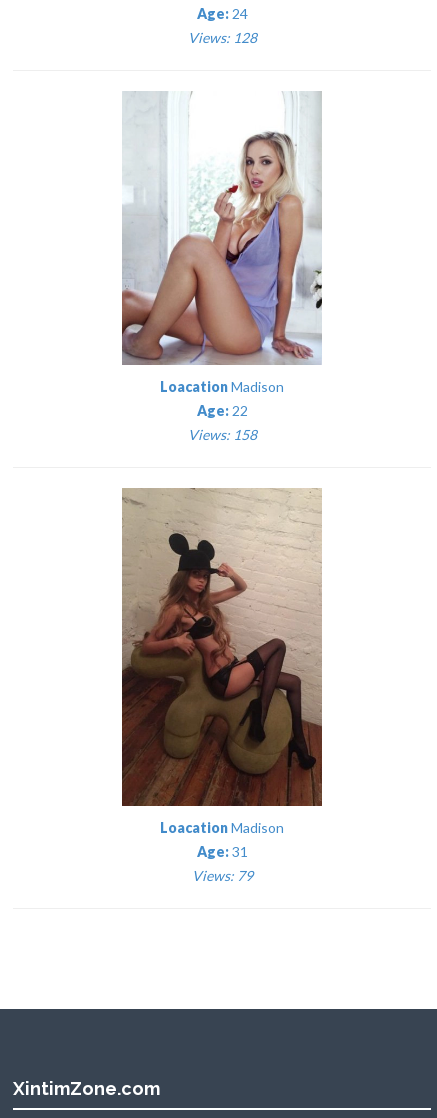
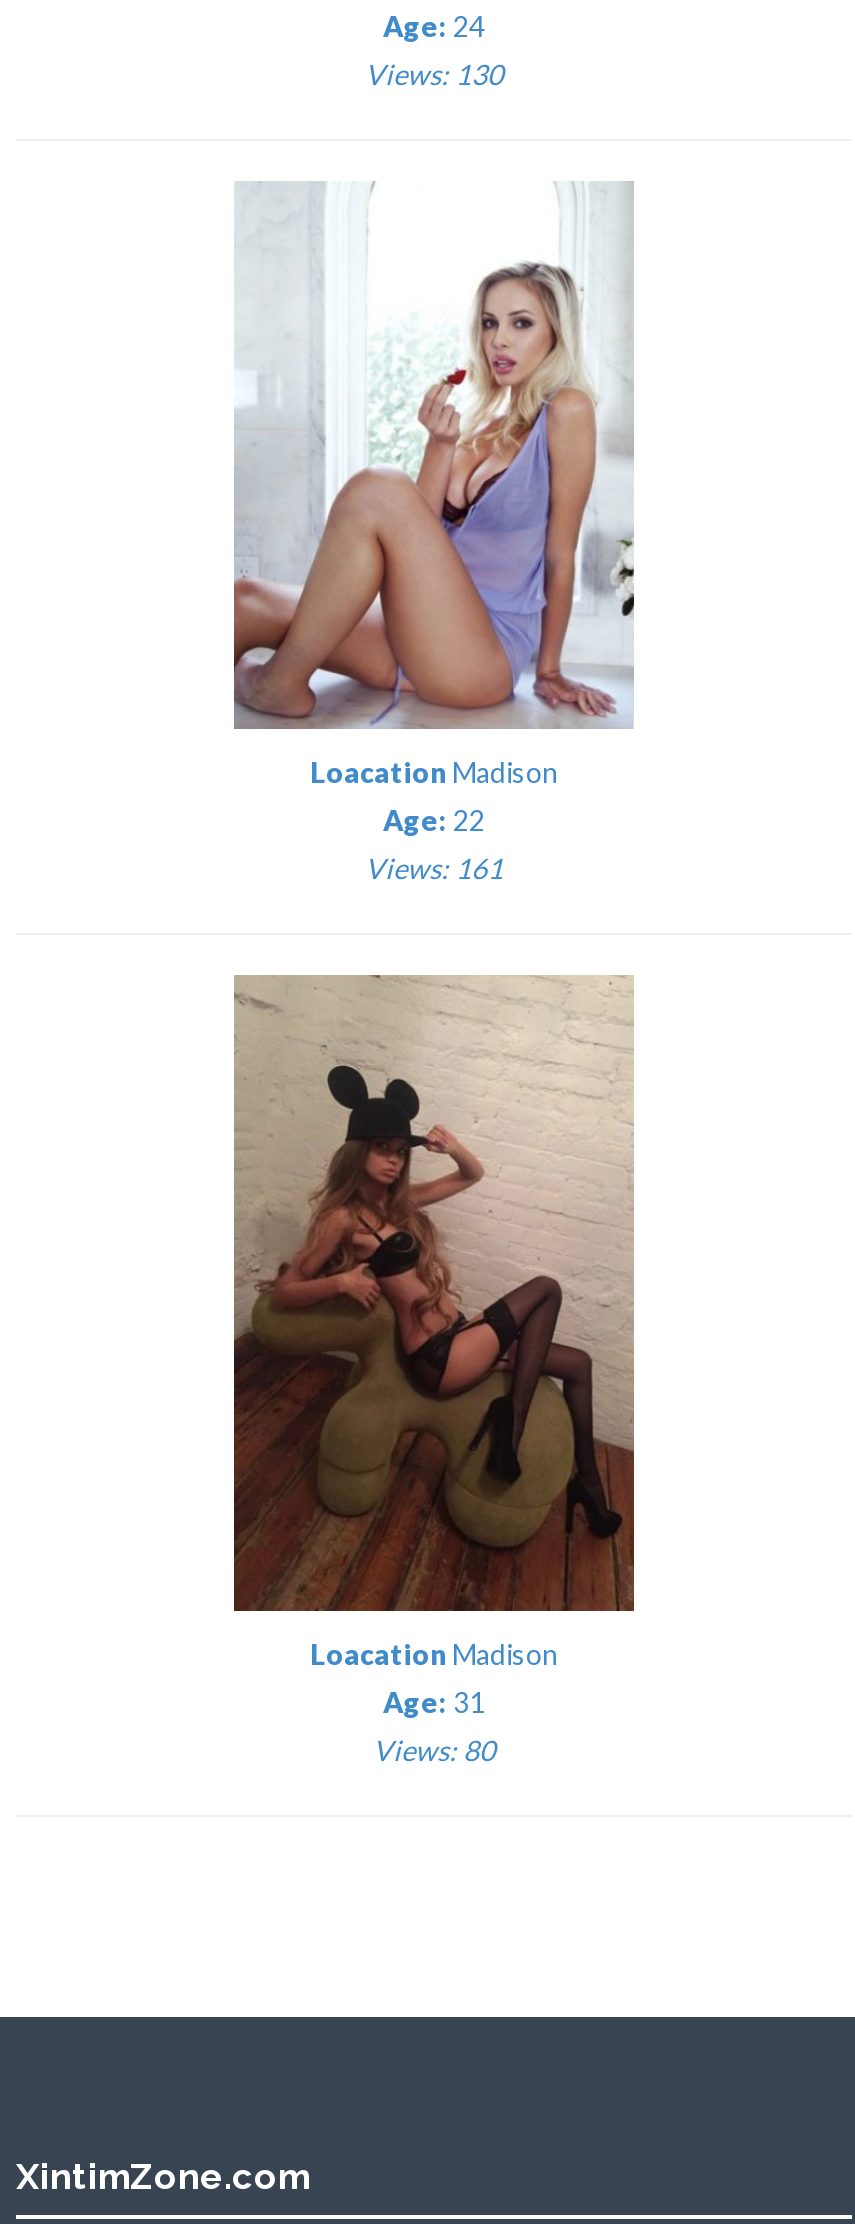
[187,29,256,46] Views: 128 -> [365,57,503,91] Views: 130
[187,426,256,443] Views: 158 -> [365,852,503,886] Views: 161
[191,867,252,884] Views: 79 -> [373,1733,495,1767] Views: 80

